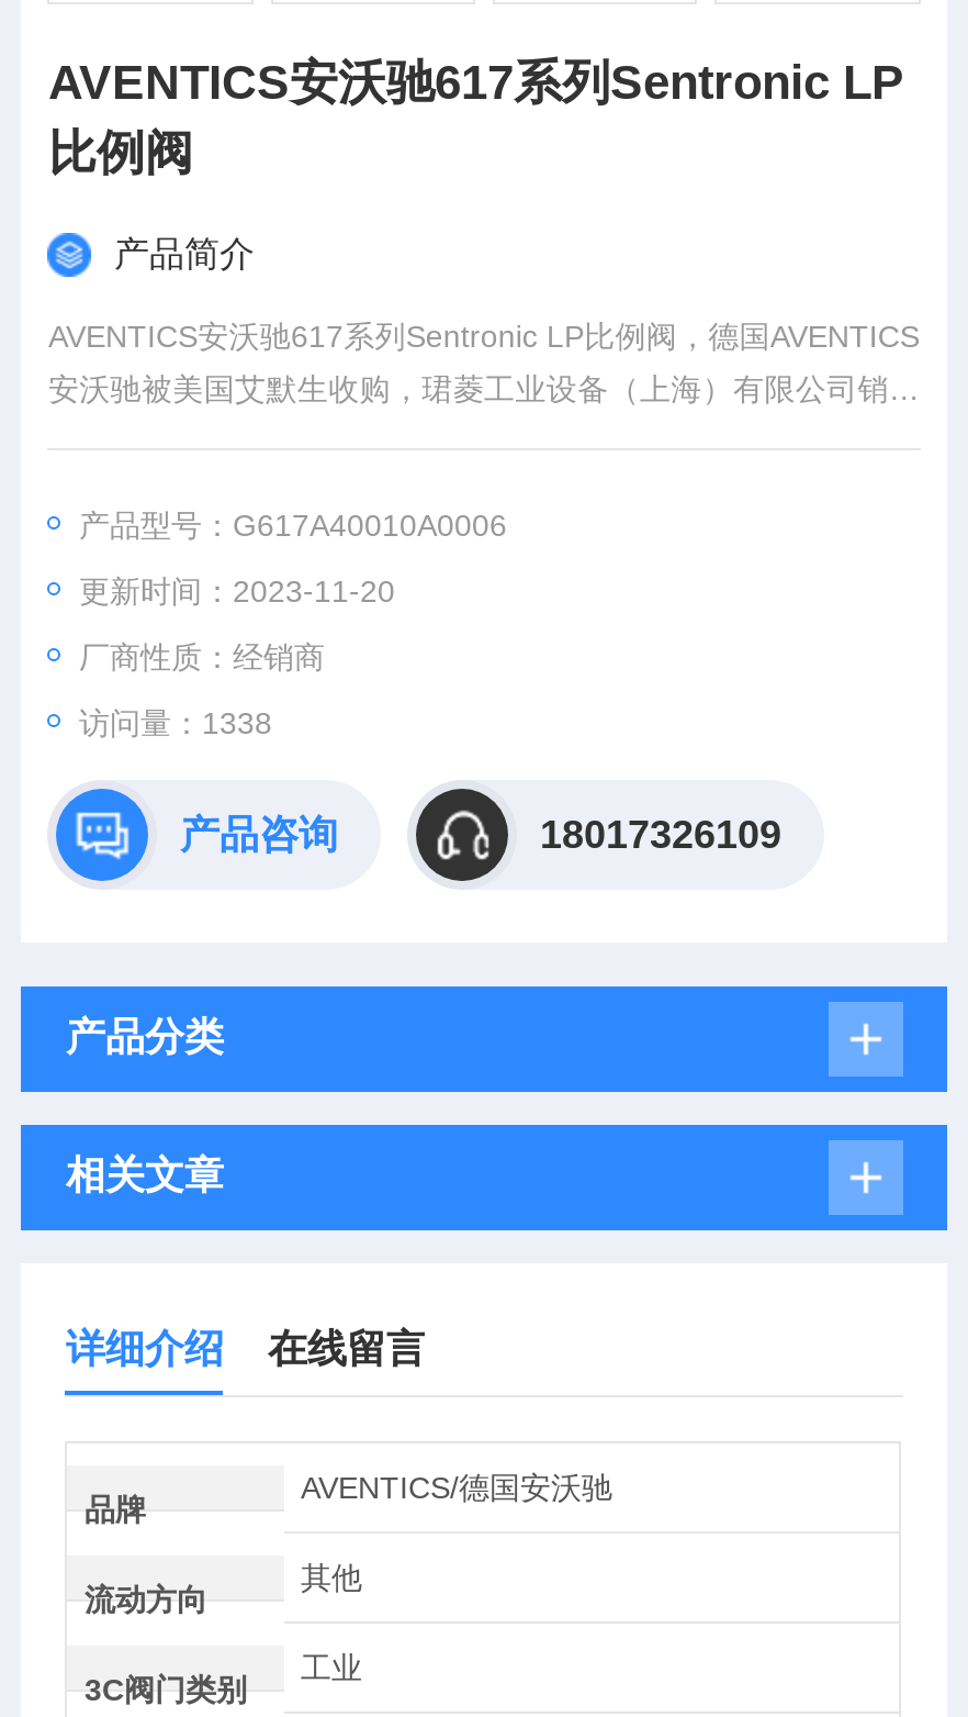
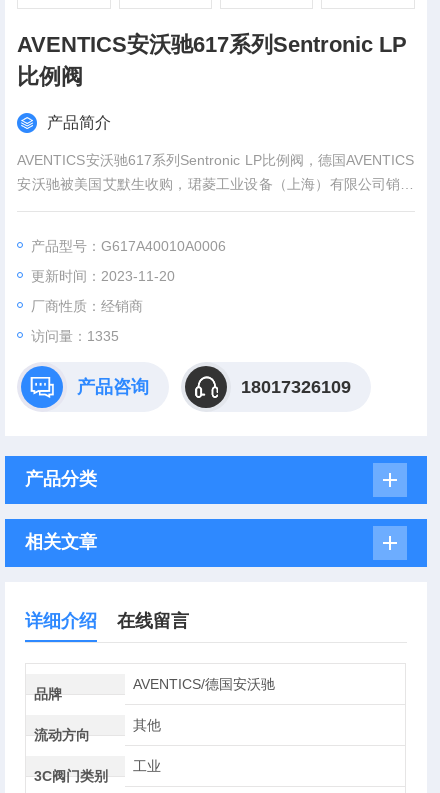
[79,705,272,740] 访问量：1338 -> [31,328,119,344] 访问量：1335

